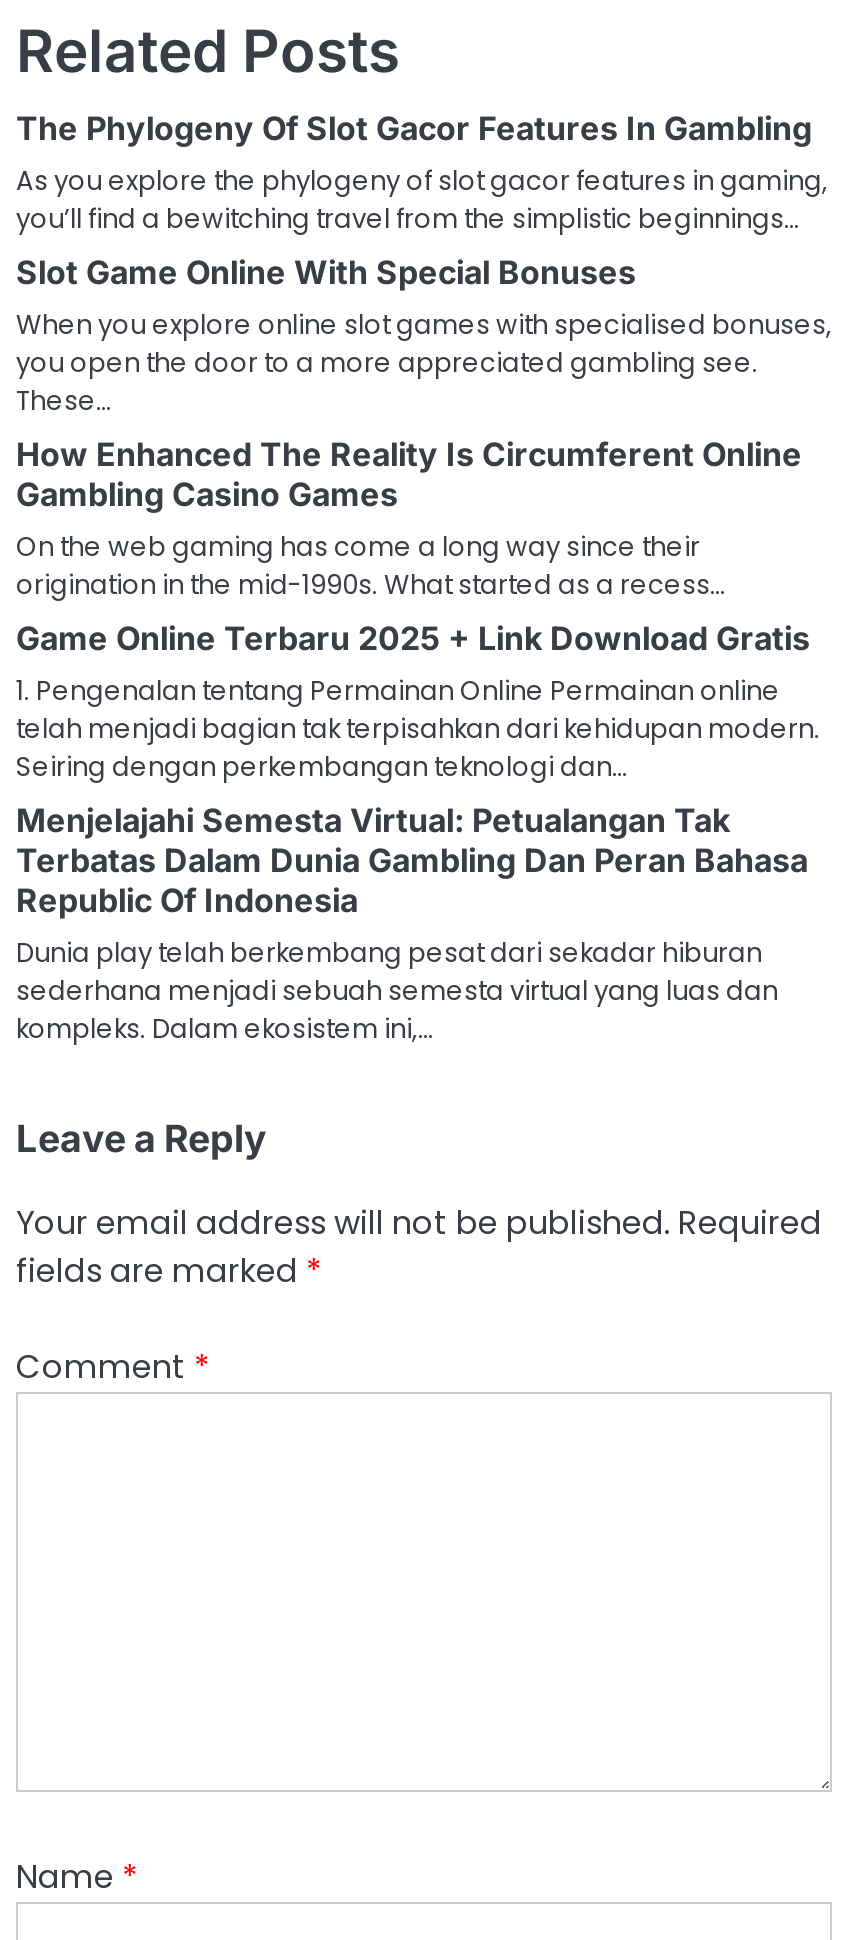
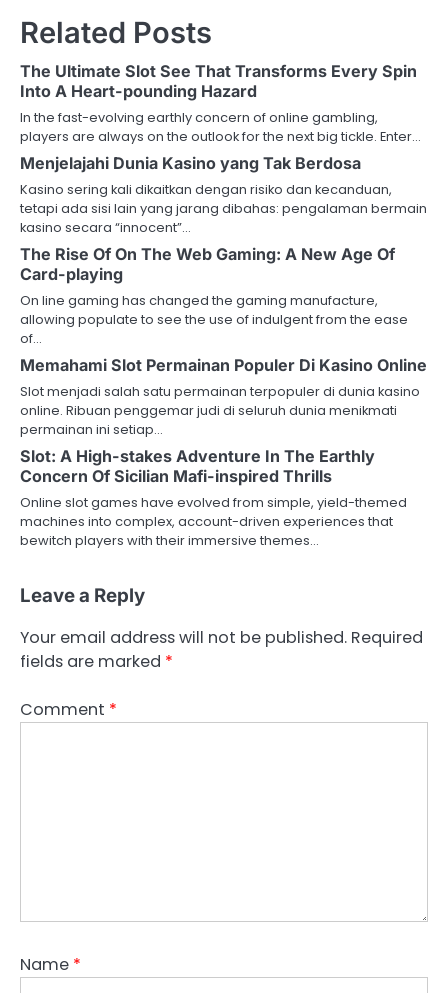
[16,108,832,1048] The Phylogeny Of Slot Gacor Features In Gambling | As you explore the phylogeny of slot gacor features in gaming, | you’ll find a bewitching travel from the simplistic beginnings… | Slot Game Online With Special Bonuses | When you explore online slot games with specialised bonuses, | you open the door to a more appreciated gambling see. | These… | How Enhanced The Reality Is Circumferent Online | Gambling Casino Games | On the web gaming has come a long way since their | origination in the mid-1990s. What started as a recess… | Game Online Terbaru 2025 + Link Download Gratis | 1. Pengenalan tentang Permainan Online Permainan online | telah menjadi bagian tak terpisahkan dari kehidupan modern. | Seiring dengan perkembangan teknologi dan… | Menjelajahi Semesta Virtual: Petualangan Tak | Terbatas Dalam Dunia Gambling Dan Peran Bahasa | Republic Of Indonesia | Dunia play telah berkembang pesat dari sekadar hiburan | sederhana menjadi sebuah semesta virtual yang luas dan | kompleks. Dalam ekosistem ini,… -> [20,61,427,550] The Ultimate Slot See That Transforms Every Spin | Into A Heart-pounding Hazard | In the fast-evolving earthly concern of online gambling, | players are always on the outlook for the next big tickle. Enter… | Menjelajahi Dunia Kasino yang Tak Berdosa | Kasino sering kali dikaitkan dengan risiko dan kecanduan, | tetapi ada sisi lain yang jarang dibahas: pengalaman bermain | kasino secara “innocent”… | The Rise Of On The Web Gaming: A New Age Of | Card-playing | On line gaming has changed the gaming manufacture, | allowing populate to see the use of indulgent from the ease | of… | Memahami Slot Permainan Populer Di Kasino Online | Slot menjadi salah satu permainan terpopuler di dunia kasino | online. Ribuan penggemar judi di seluruh dunia menikmati | permainan ini setiap… | Slot: A High-stakes Adventure In The Earthly | Concern Of Sicilian Mafi-inspired Thrills | Online slot games have evolved from simple, yield-themed | machines into complex, account-driven experiences that | bewitch players with their immersive themes…

